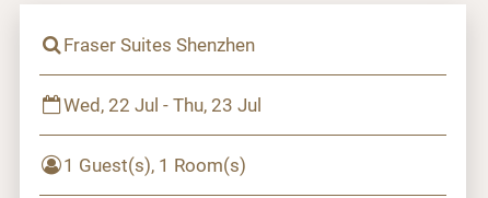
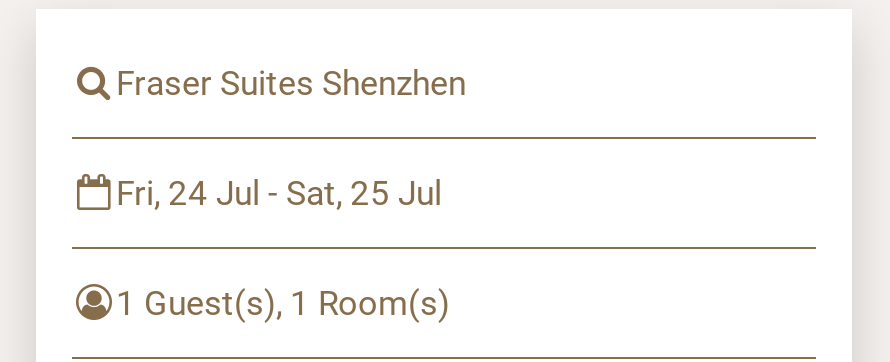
[63,92,262,117] Wed, 22 Jul - Thu, 23 Jul -> [116,169,442,215] Fri, 24 Jul - Sat, 25 Jul

